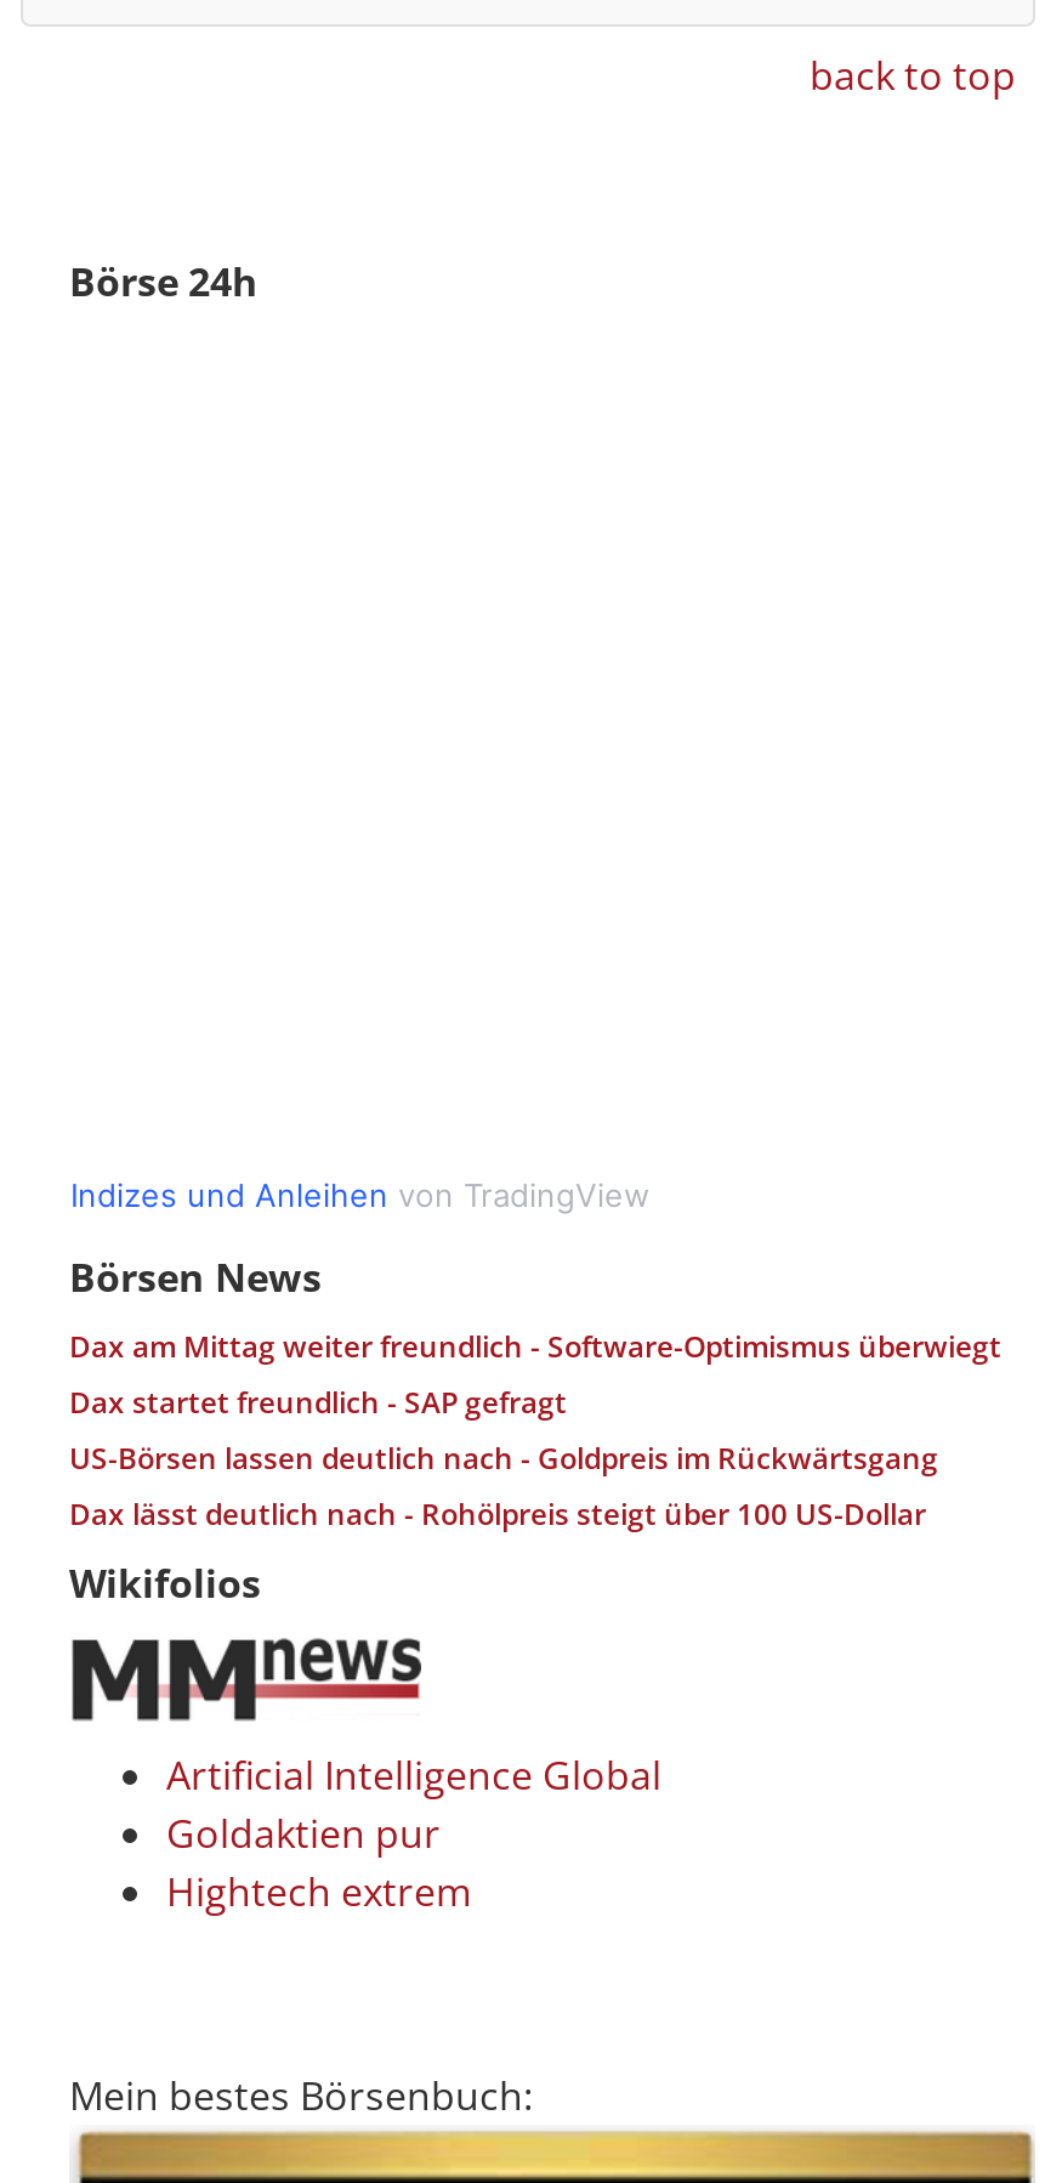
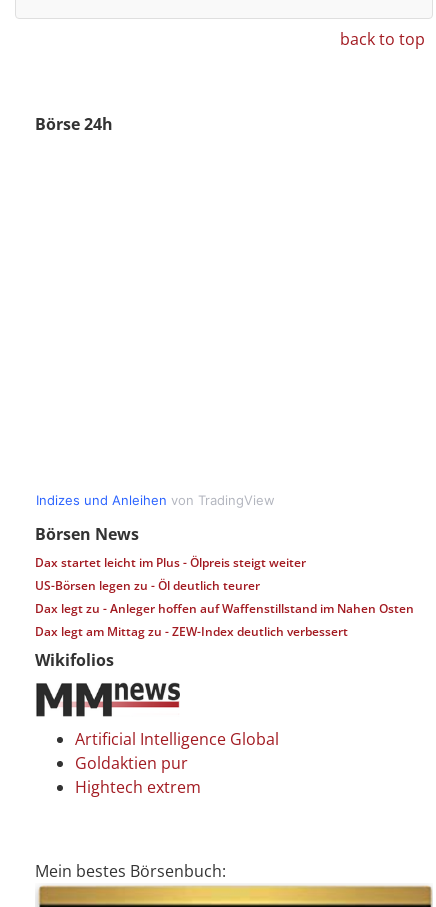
[69,1326,1001,1535] Dax am Mittag weiter freundlich - Software-Optimismus überwiegt | Dax startet freundlich - SAP gefragt | US-Börsen lassen deutlich nach - Goldpreis im Rückwärtsgang | Dax lässt deutlich nach - Rohölpreis steigt über 100 US-Dollar -> [35,554,414,640] Dax startet leicht im Plus - Ölpreis steigt weiter | US-Börsen legen zu - Öl deutlich teurer | Dax legt zu - Anleger hoffen auf Waffenstillstand im Nahen Osten | Dax legt am Mittag zu - ZEW-Index deutlich verbessert

